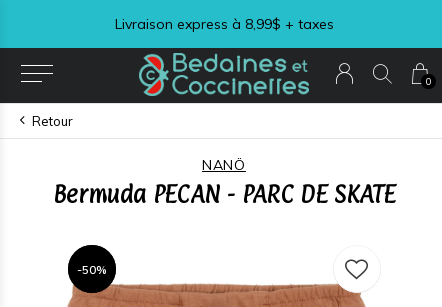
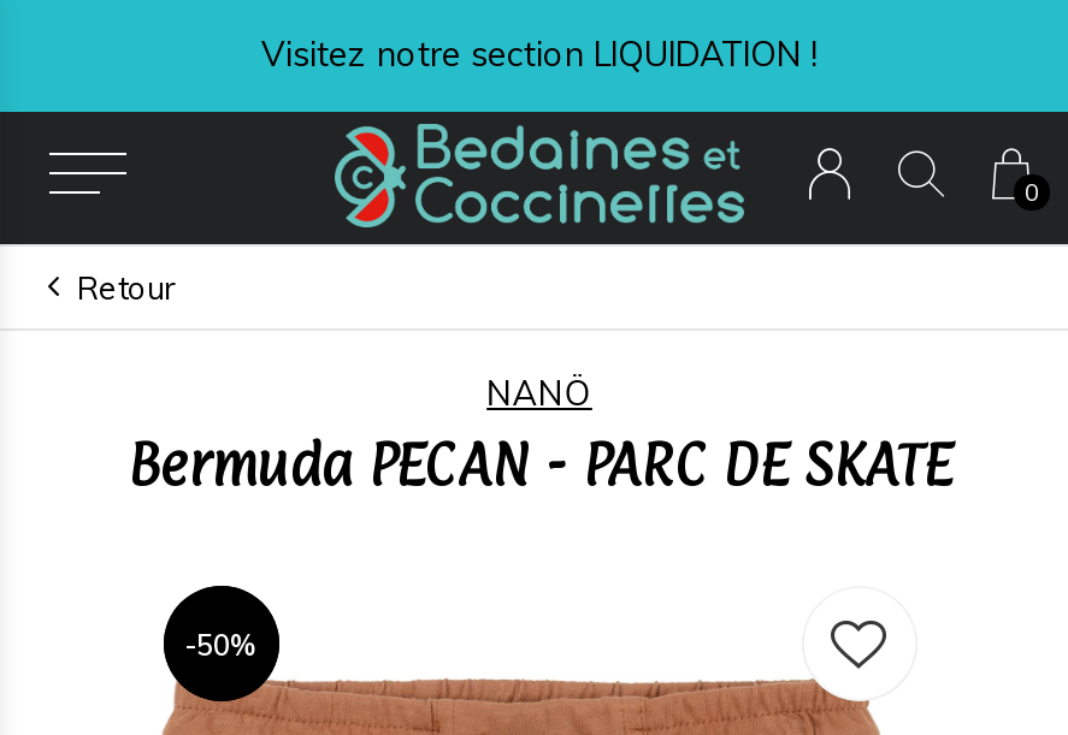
[114,15,333,33] Livraison express à 8,99$ + taxes -> [261,32,818,76] Visitez notre section LIQUIDATION !

